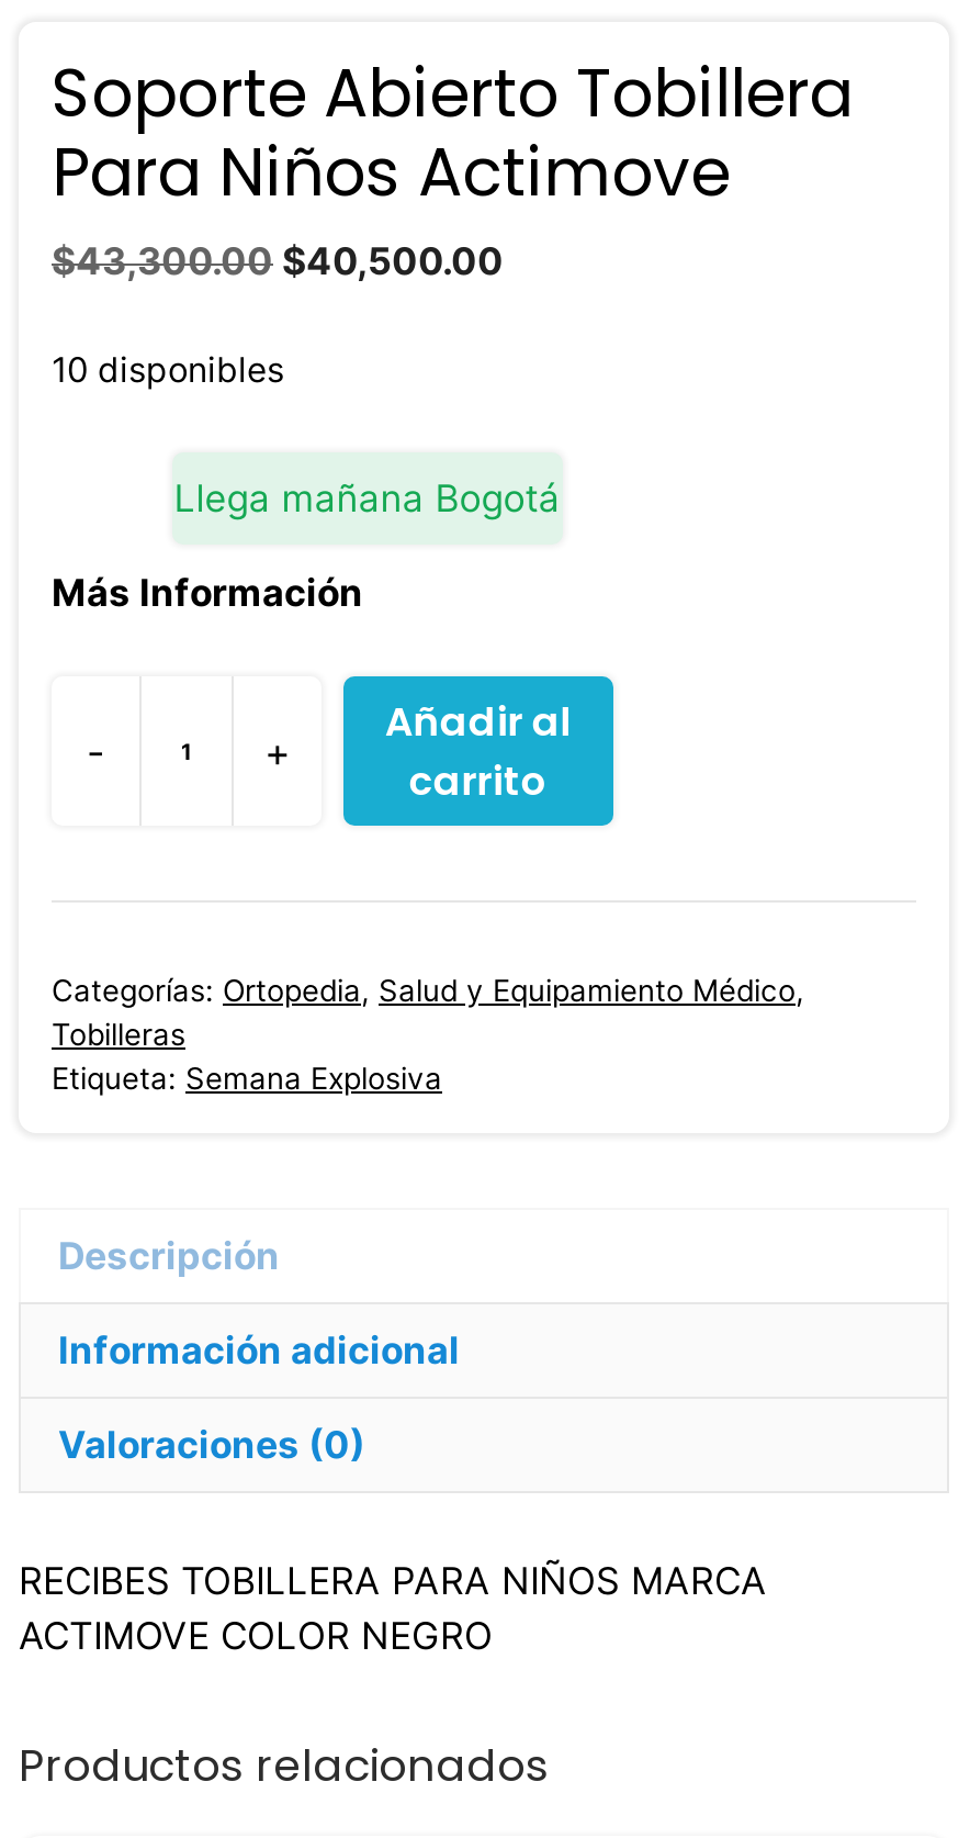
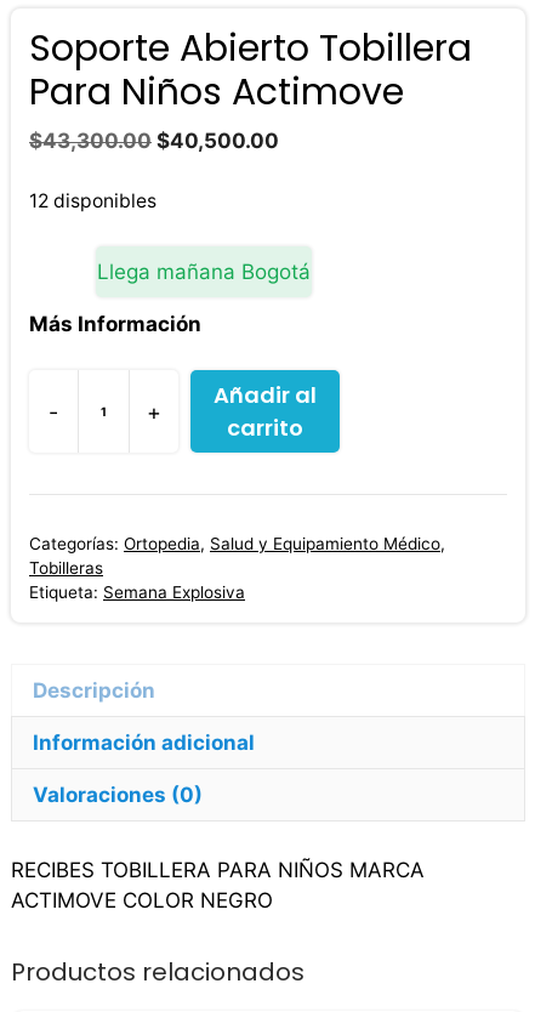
[52,349,284,391] 10 disponibles -> [29,189,156,212] 12 disponibles

